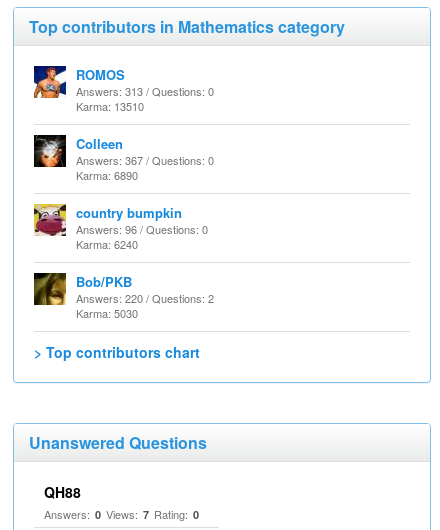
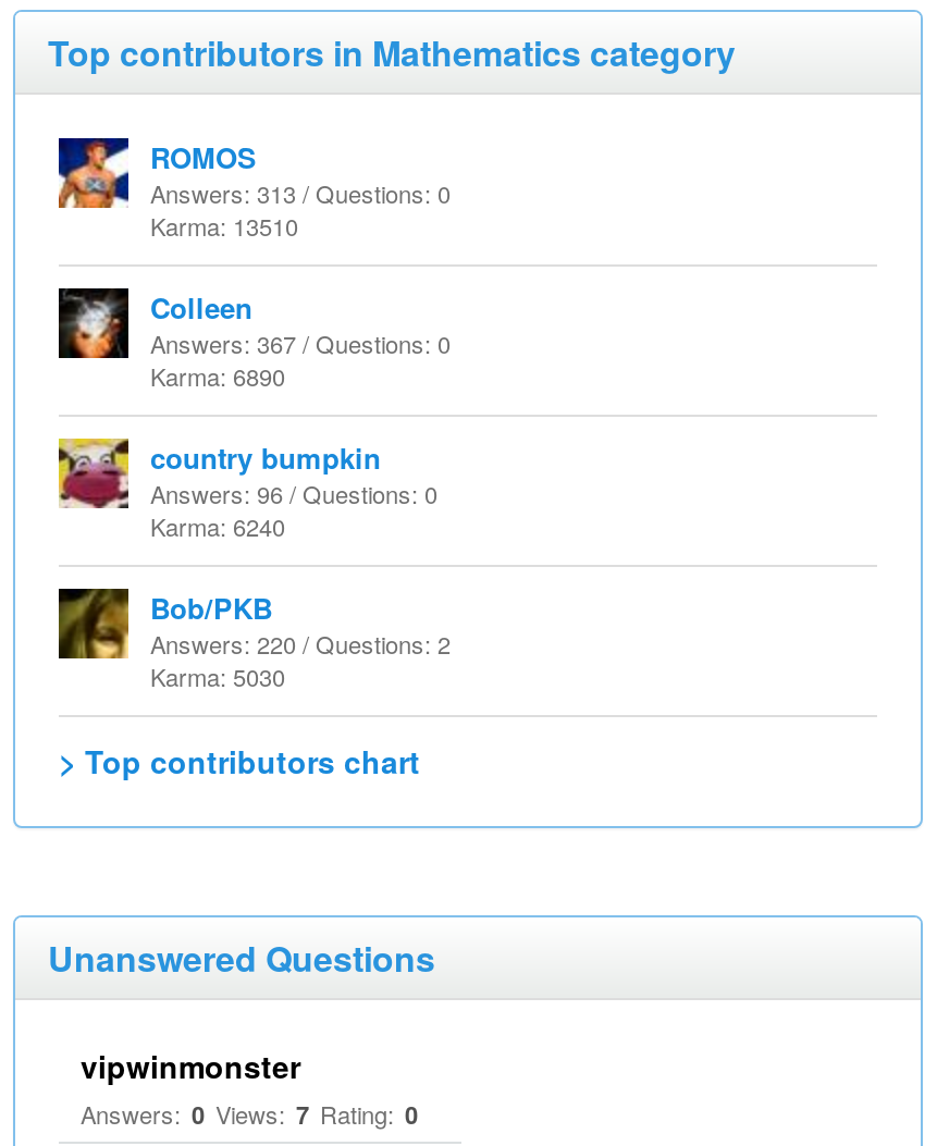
[44,482,81,502] QH88 -> [81,1044,300,1087] vipwinmonster

